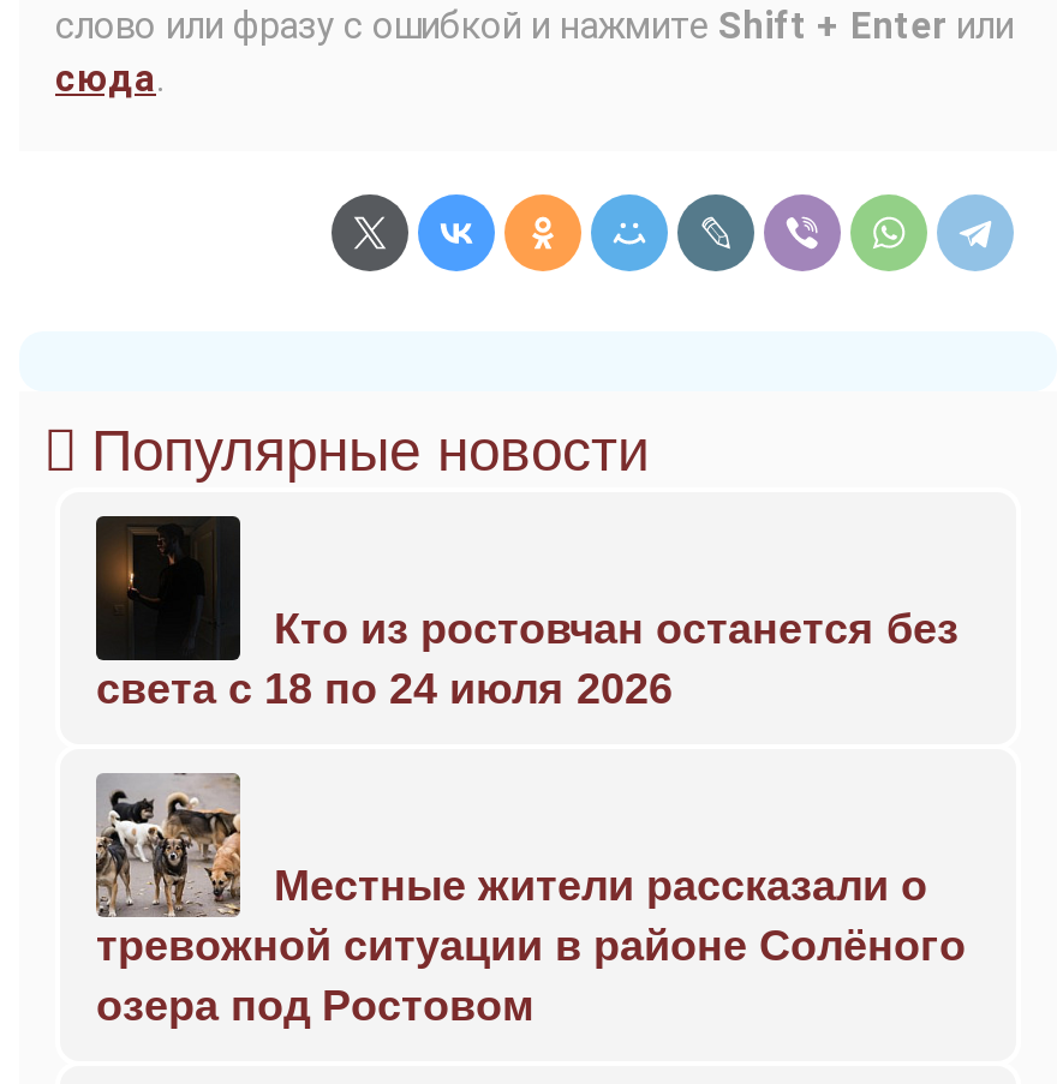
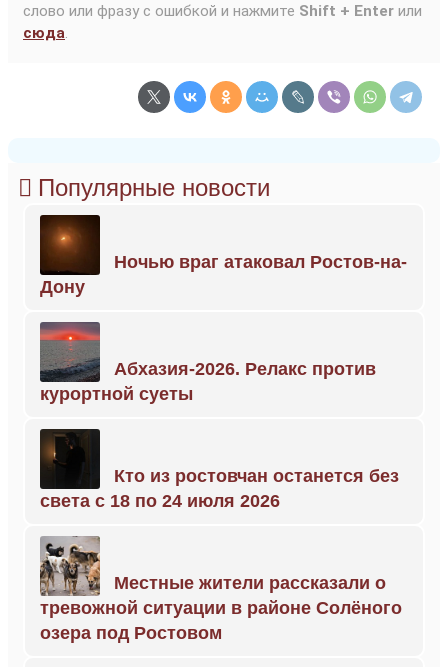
none -> [40,219,407,297] [image] | Ночью враг атаковал Ростов-на- | Дону
none -> [40,322,376,404] [image] | Абхазия-2026. Релакс против | курортной суеты

